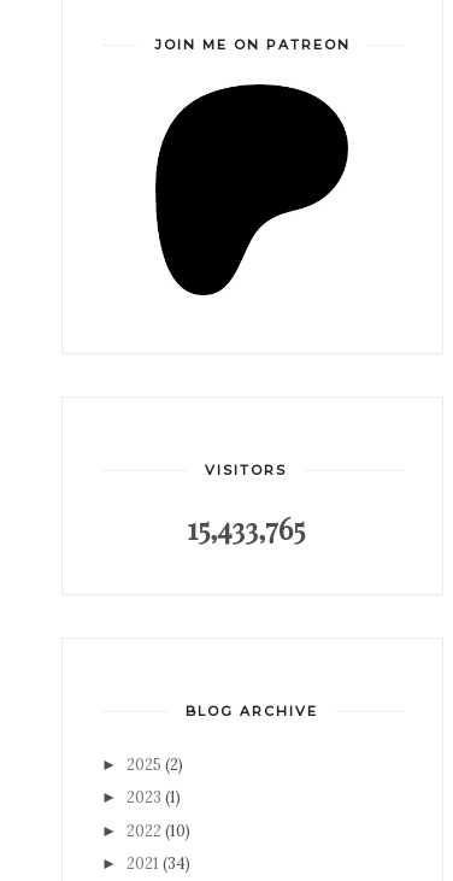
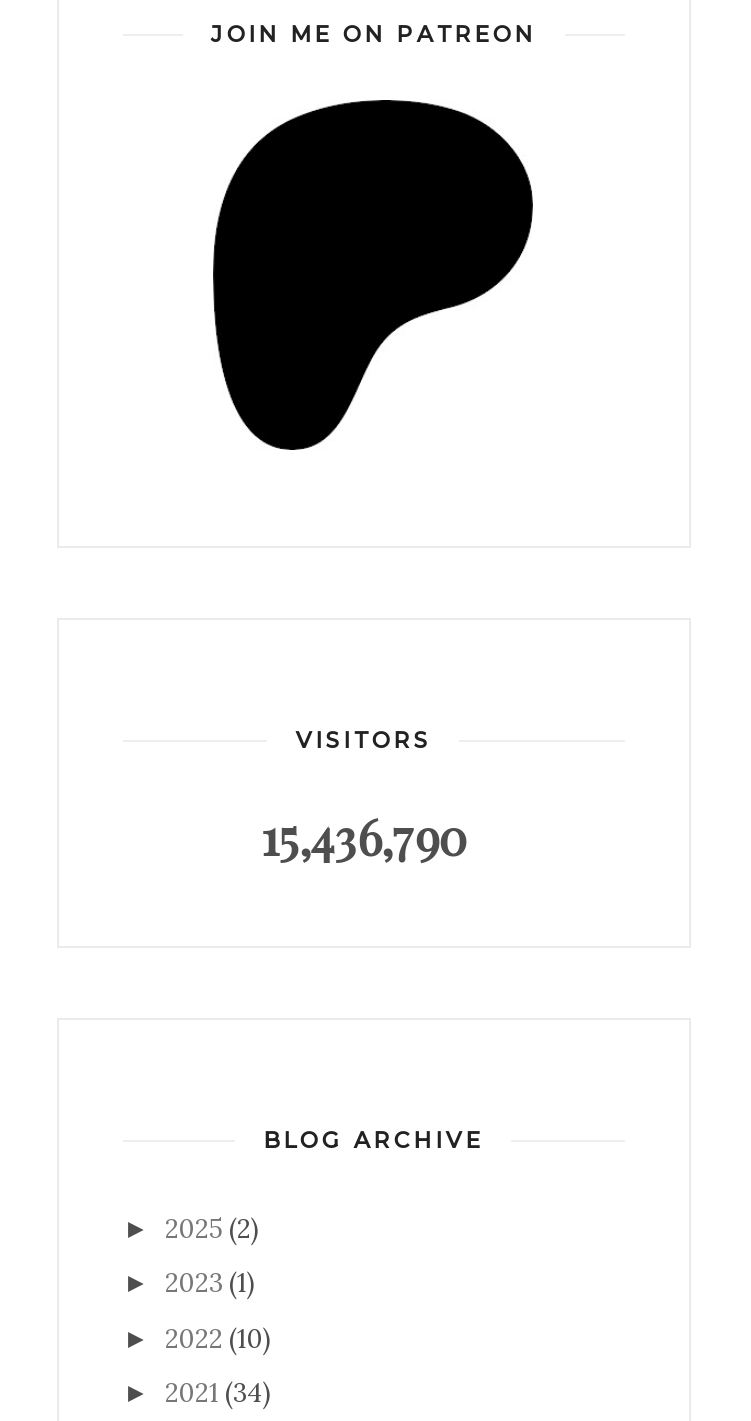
[187,509,305,547] 15,433,765 -> [261,804,467,868] 15,436,790

